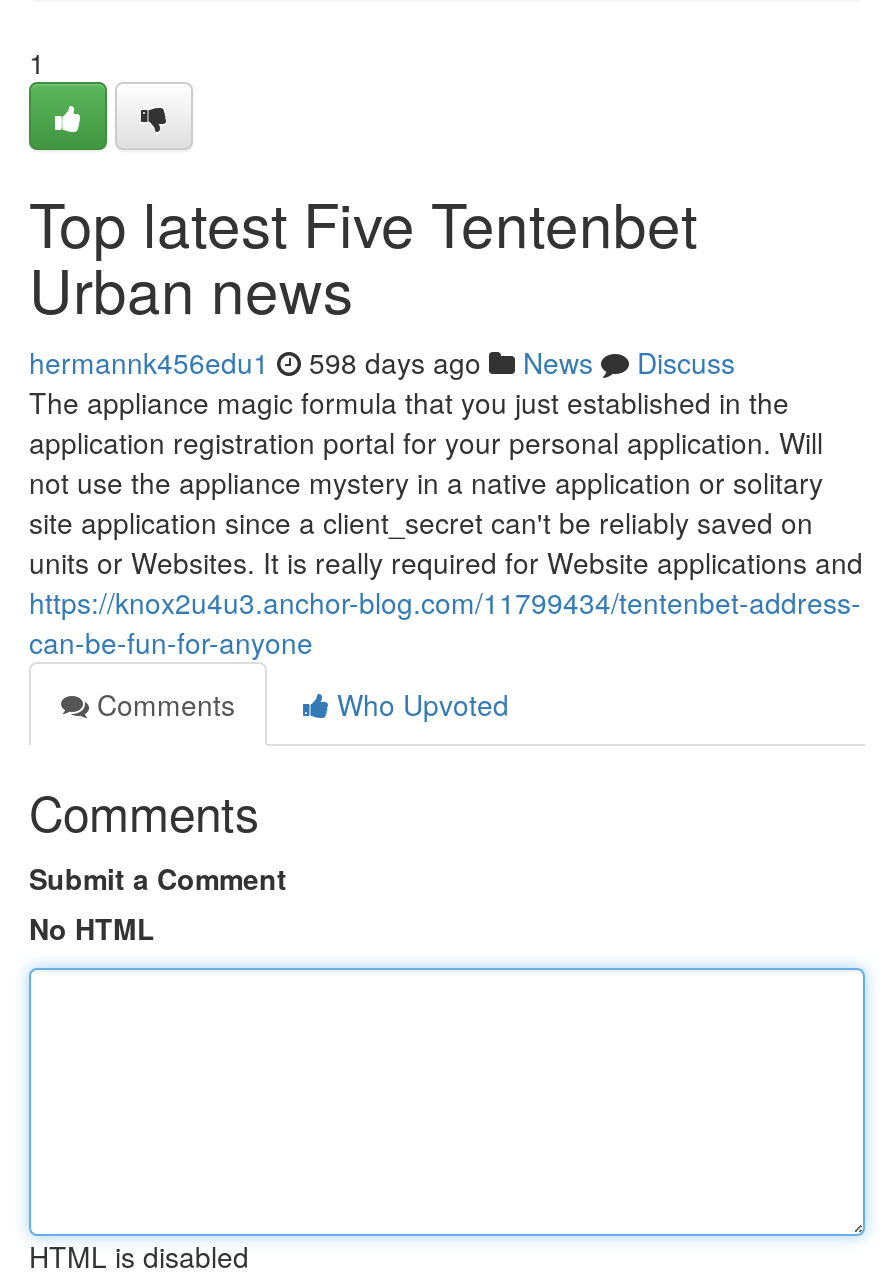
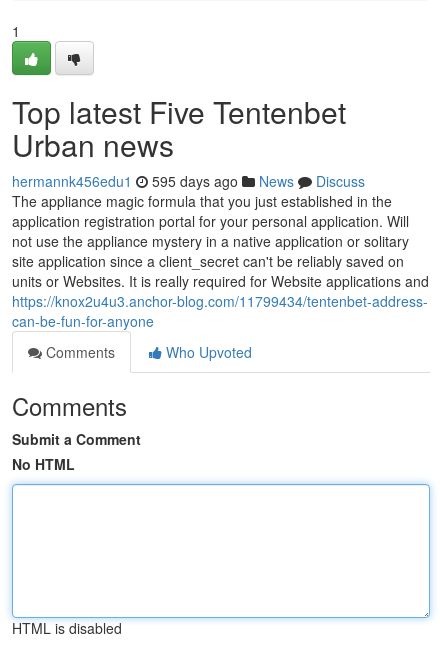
[29,342,735,382] hermannk456edu1 598 days ago News Discuss -> [12,171,365,191] hermannk456edu1 595 days ago News Discuss

